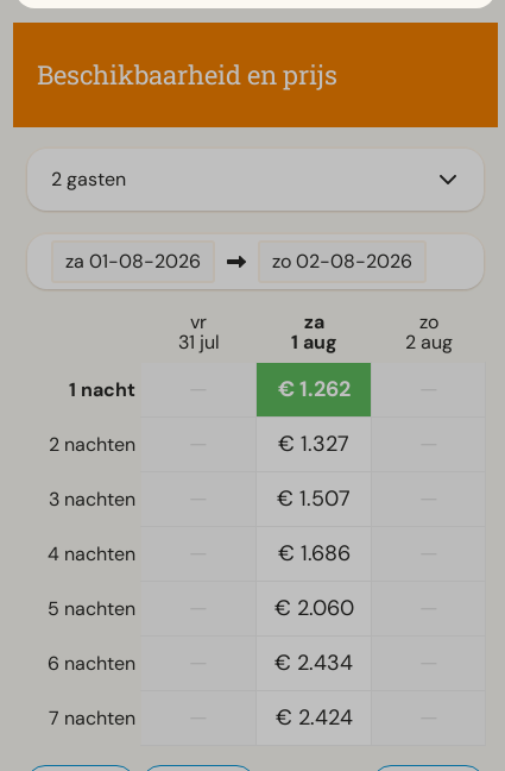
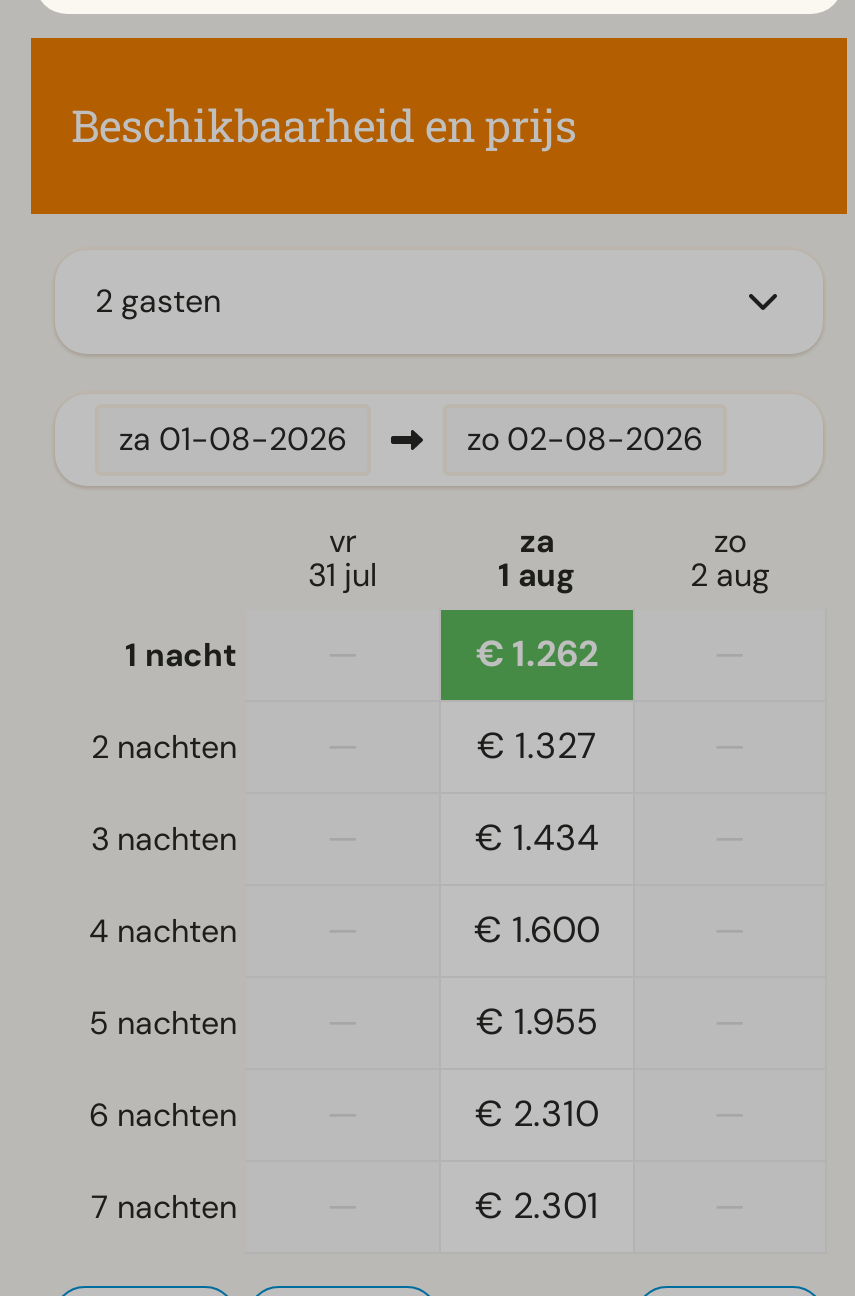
[277,484,351,513] € 1.507 -> [475,814,599,862] € 1.434
[277,539,350,568] € 1.686 -> [474,906,600,954] € 1.600
[274,594,353,622] € 2.060 -> [476,998,598,1046] € 1.955
[274,648,353,677] € 2.434 -> [475,1090,599,1138] € 2.310
[275,703,352,732] € 2.424 -> [475,1182,599,1230] € 2.301

